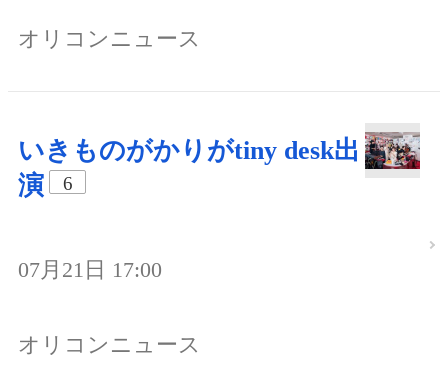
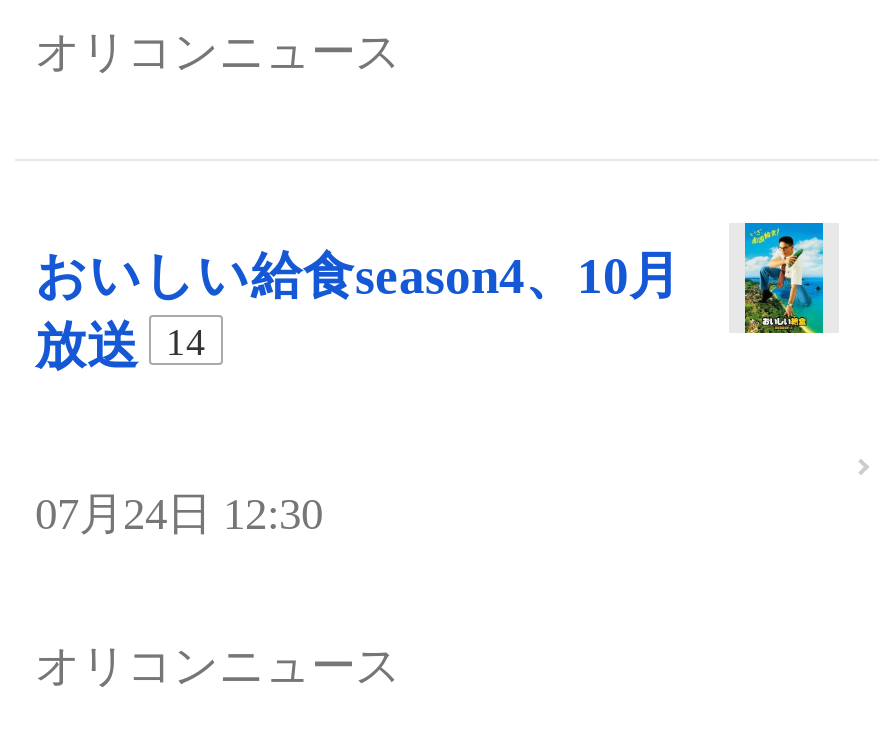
[18,123,421,200] [image] | いきものがかりがtiny desk出 | 演 | 6 -> [35,221,839,376] [image] | おいしい給食season4、10月 | 放送 | 14
[18,257,162,282] 07月21日 17:00 -> [35,490,323,540] 07月24日 12:30

